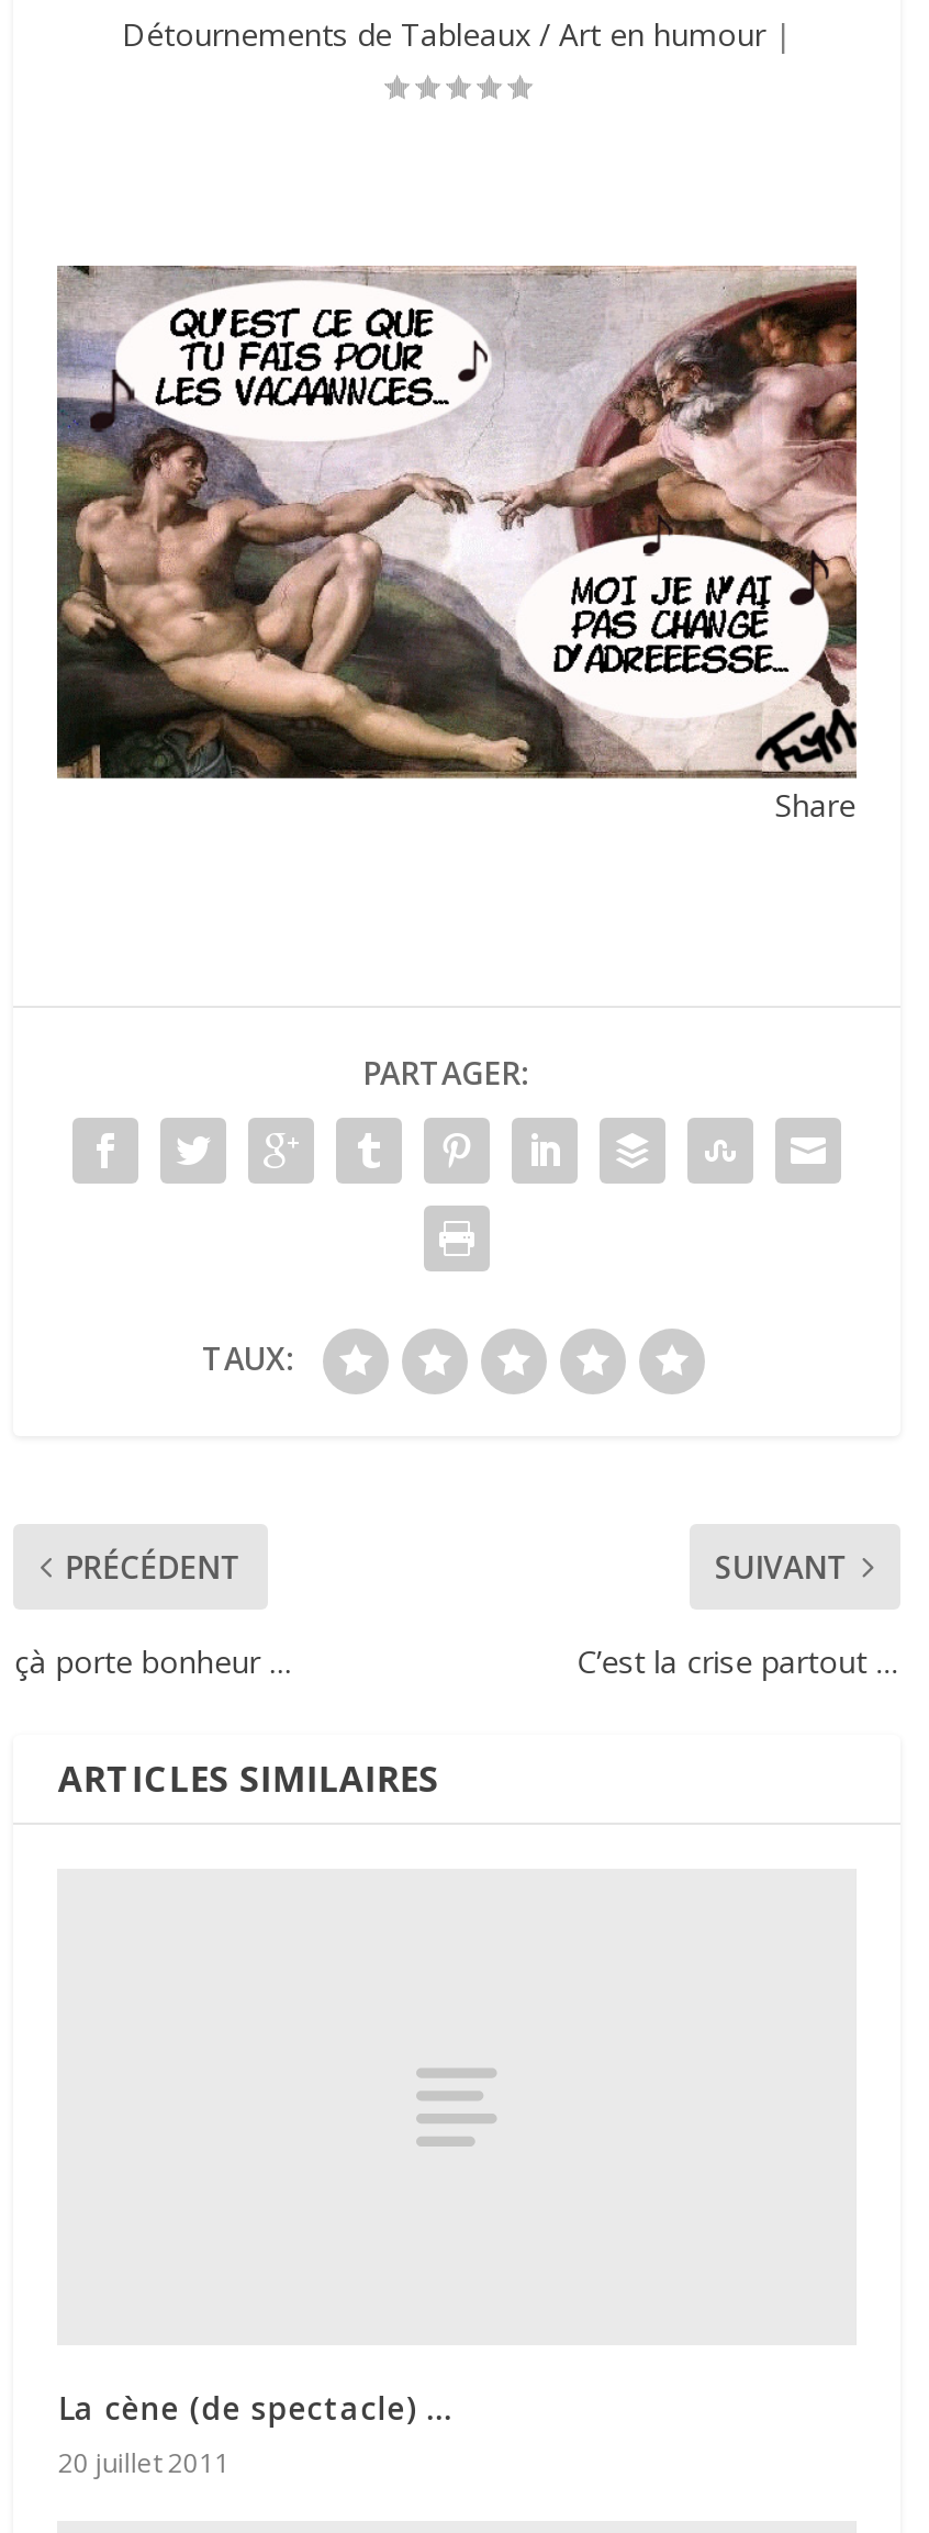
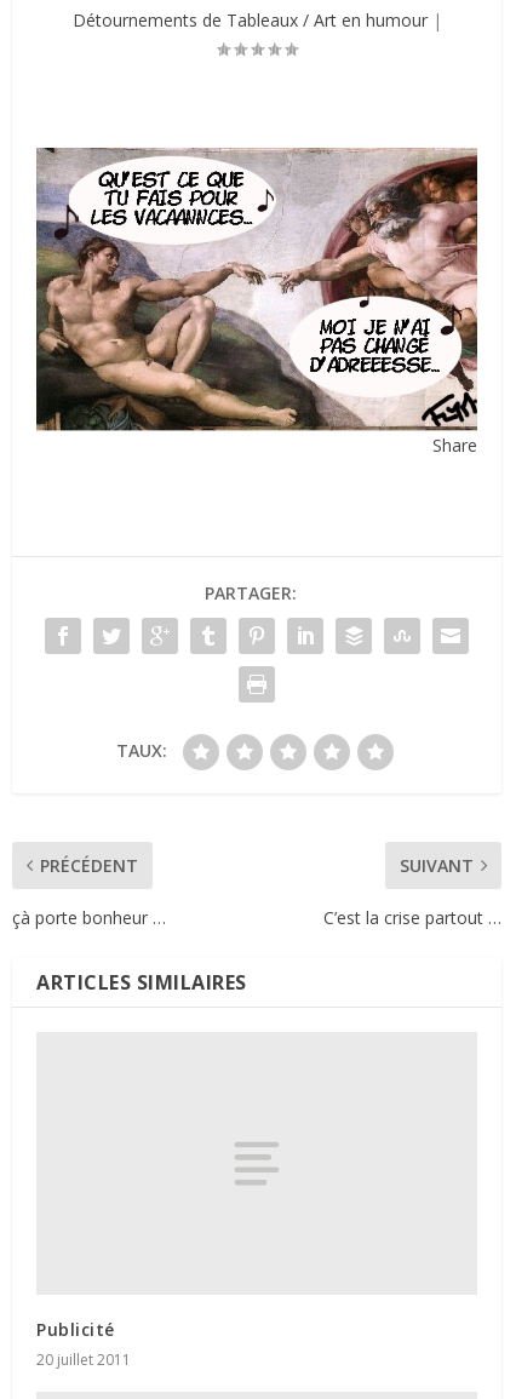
[58,2388,453,2430] La cène (de spectacle) … -> [37,1318,115,1341] Publicité

